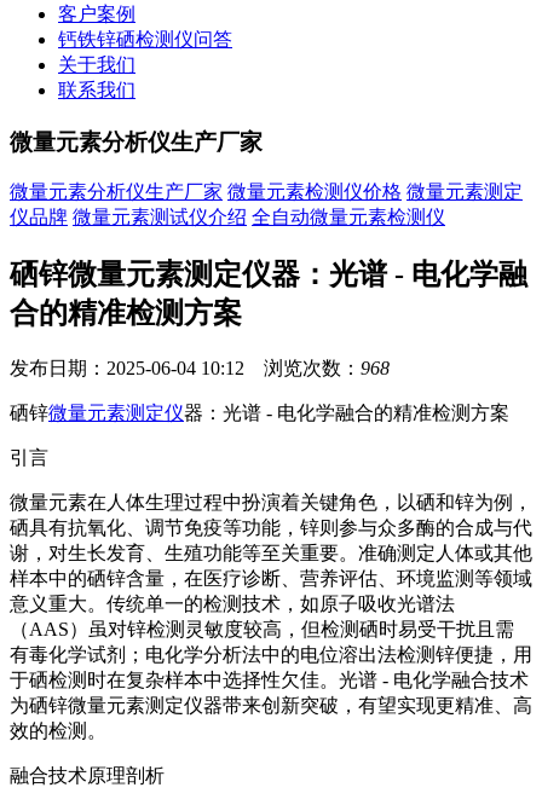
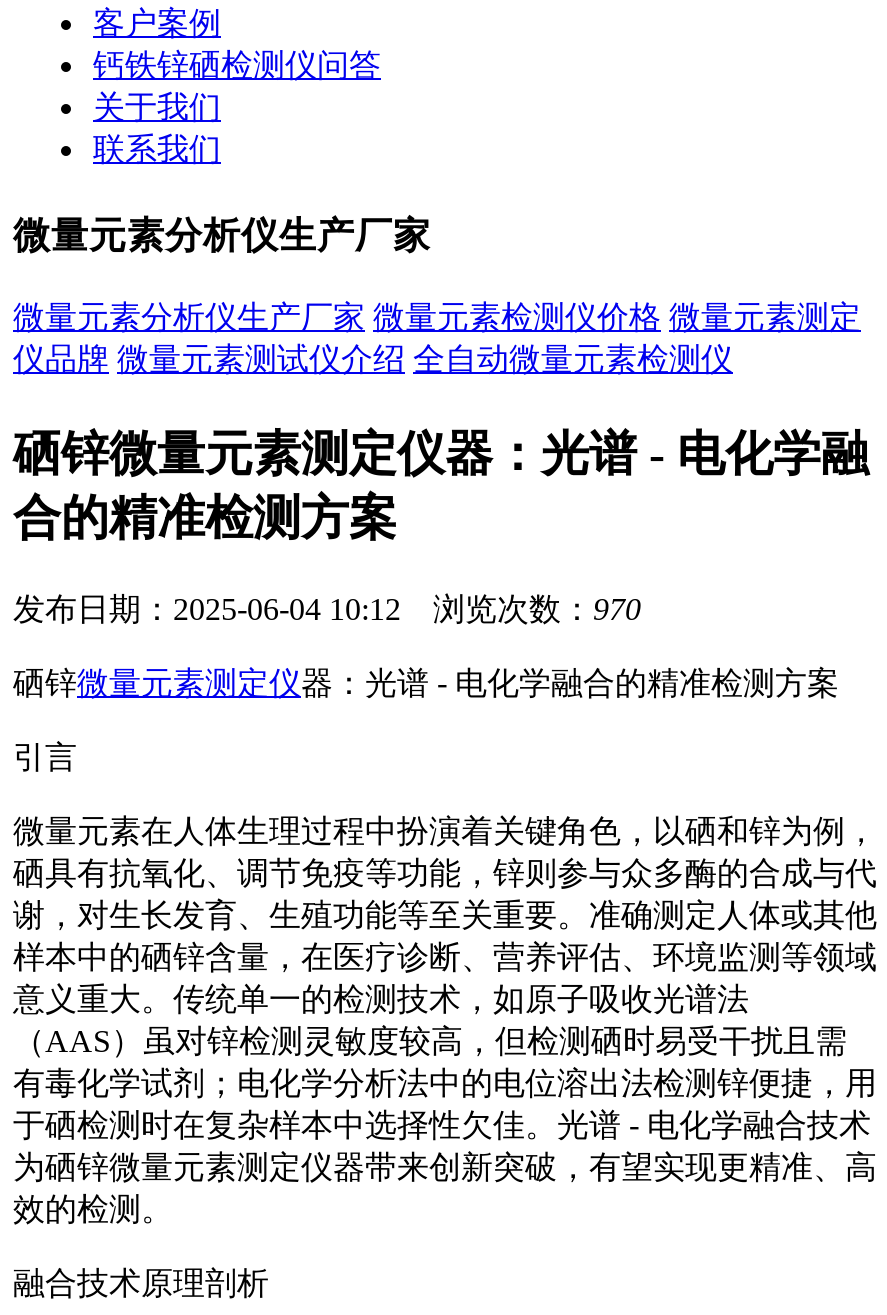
[10,358,390,379] 发布日期：2025-06-04 10:12 浏览次数：968 -> [13,592,641,626] 发布日期：2025-06-04 10:12 浏览次数：970

